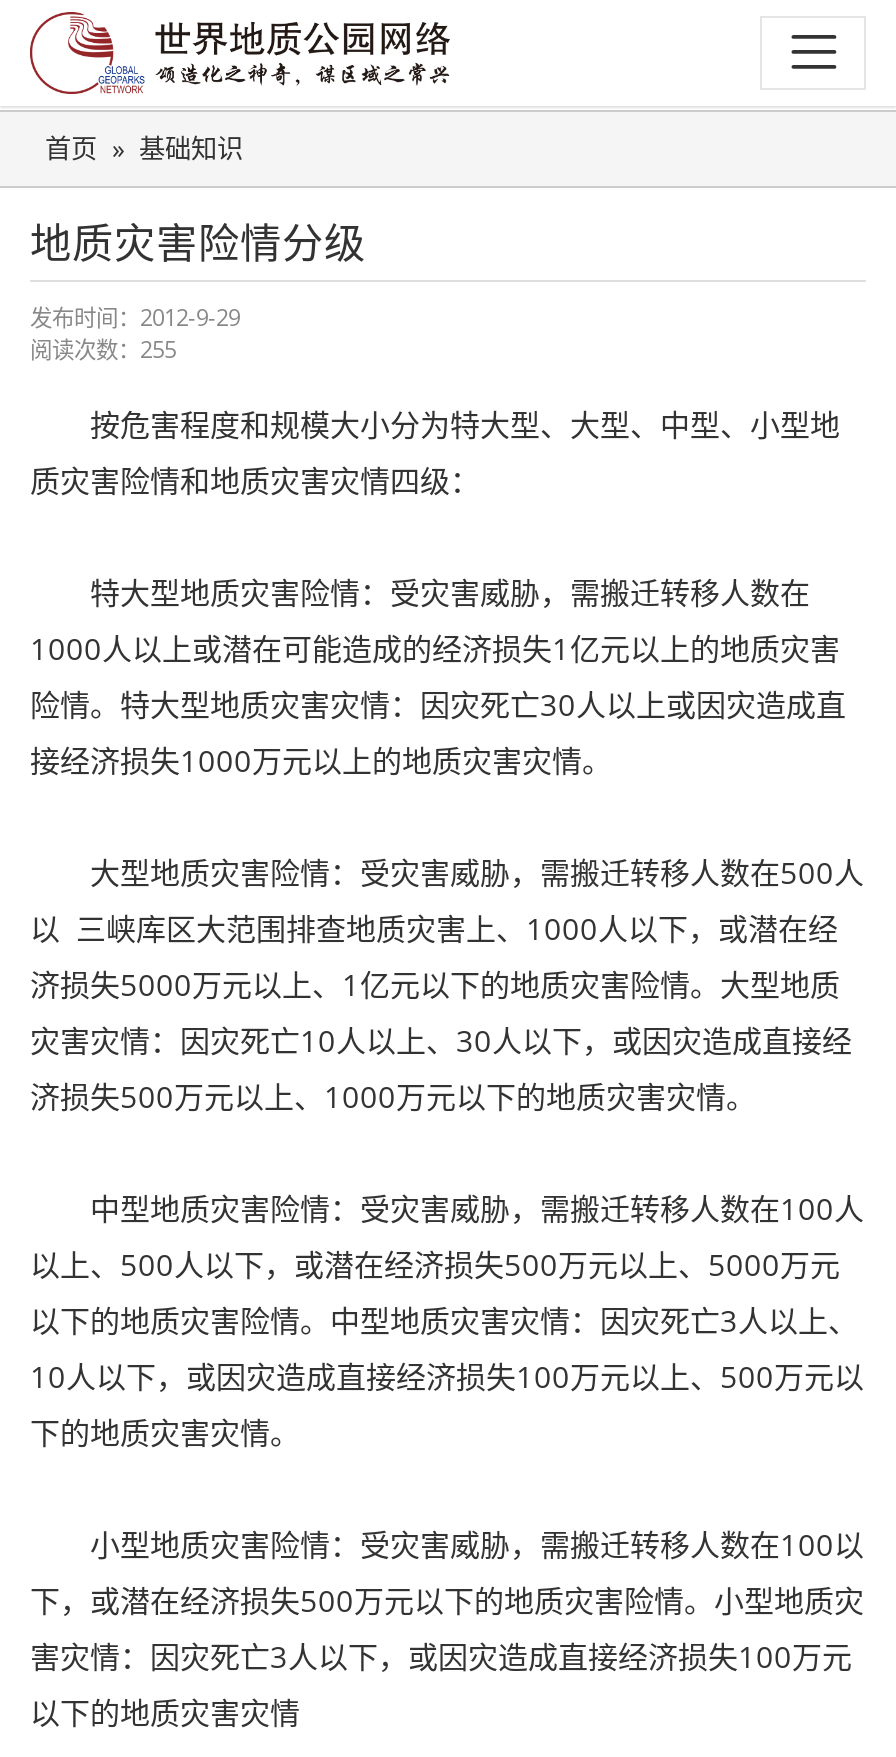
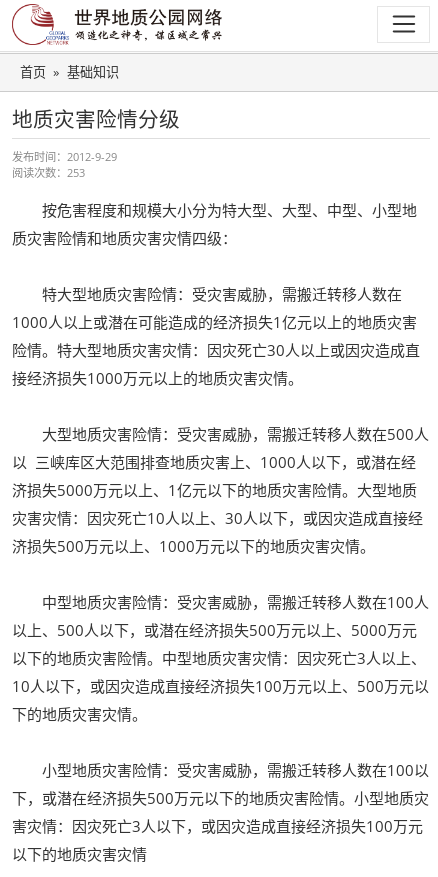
[30,334,176,364] 阅读次数：255 -> [12,165,85,180] 阅读次数：253

